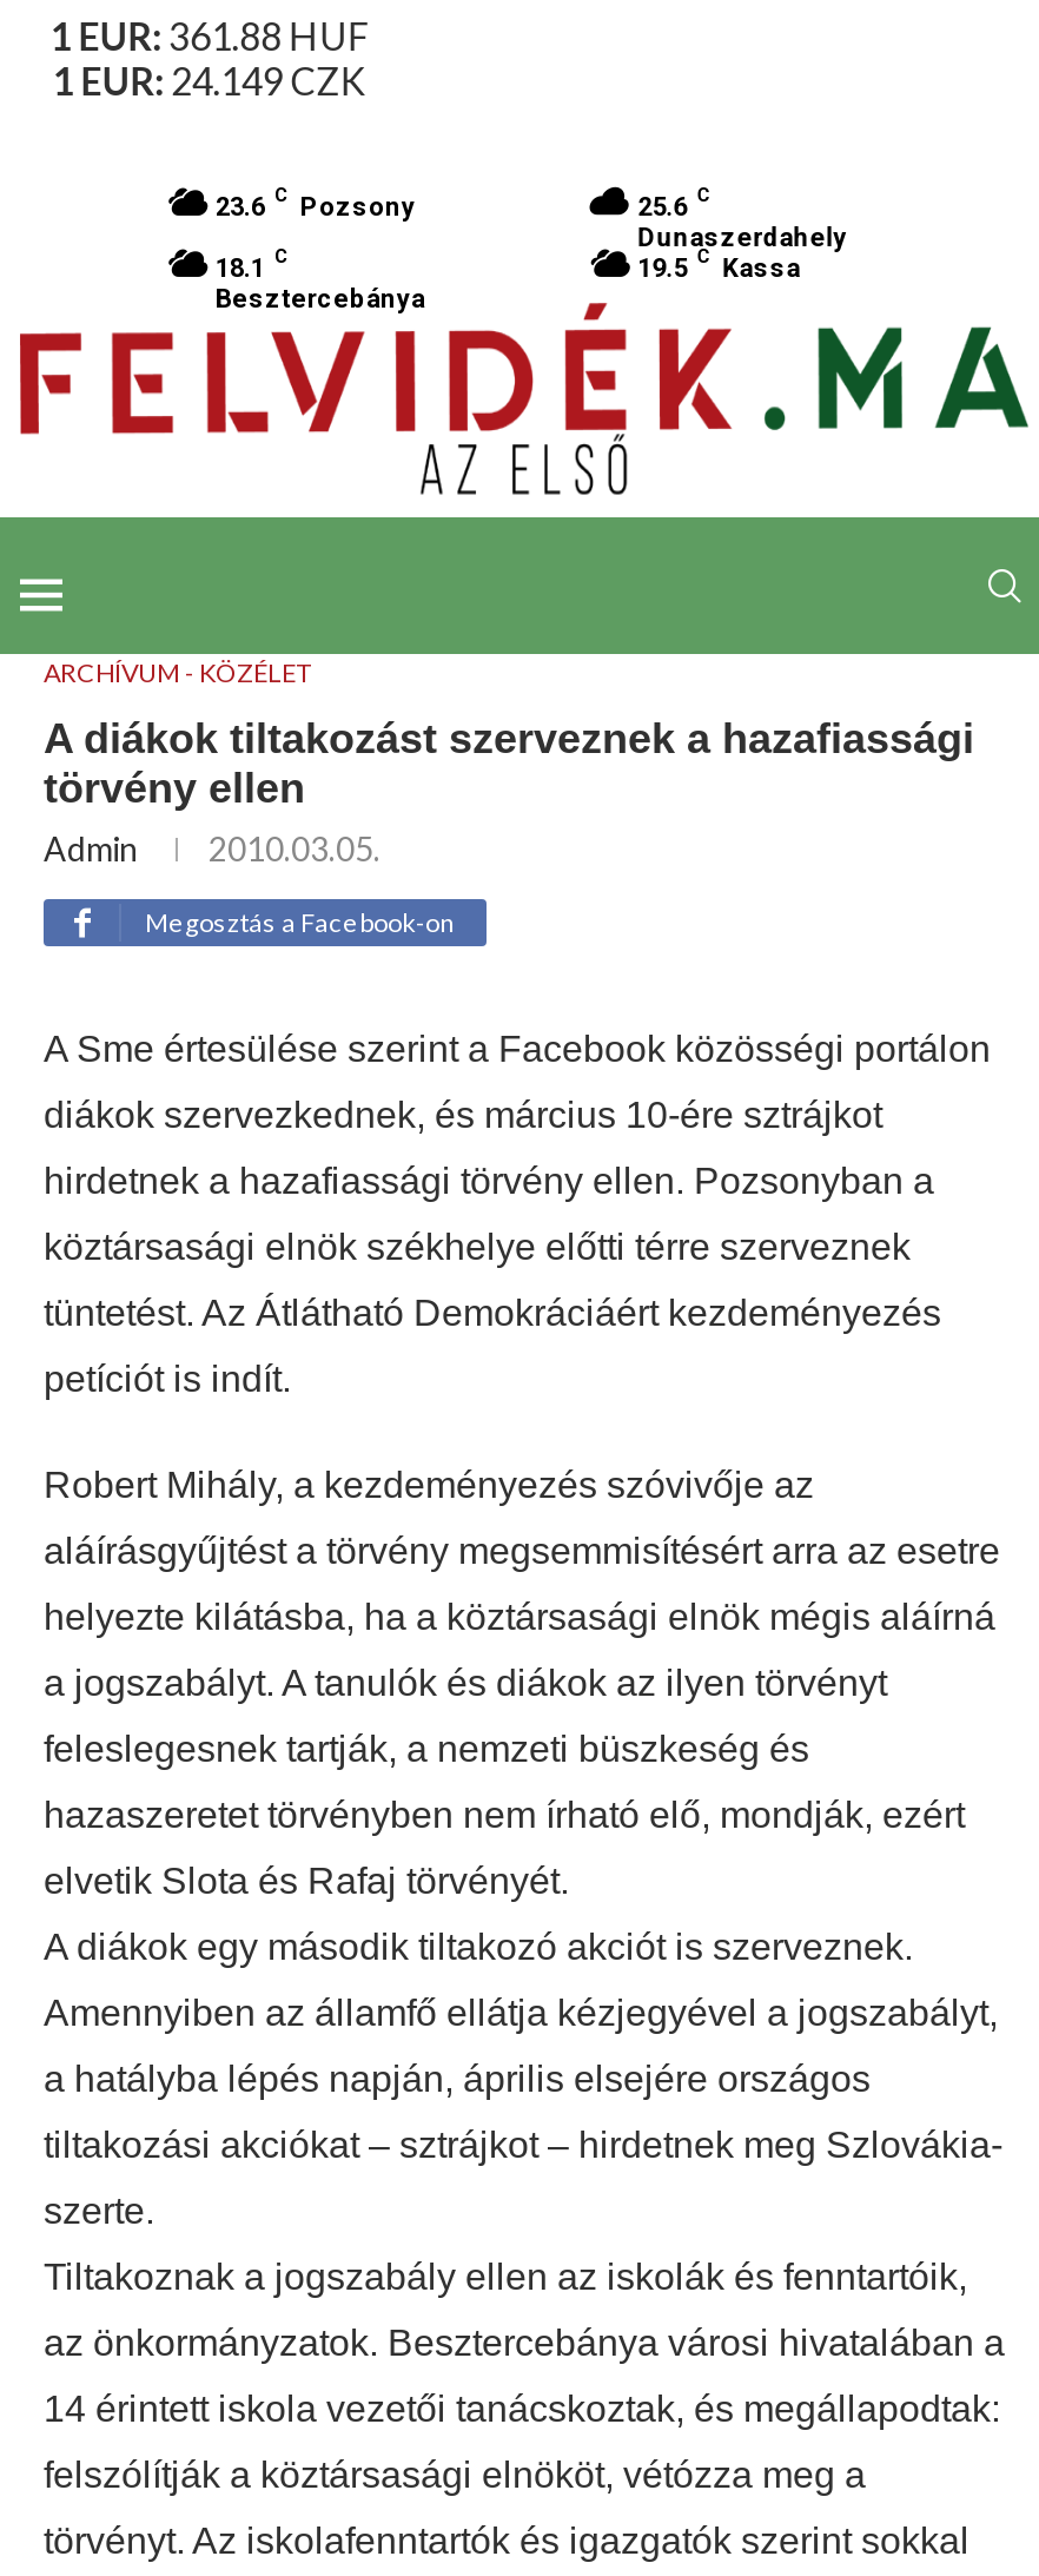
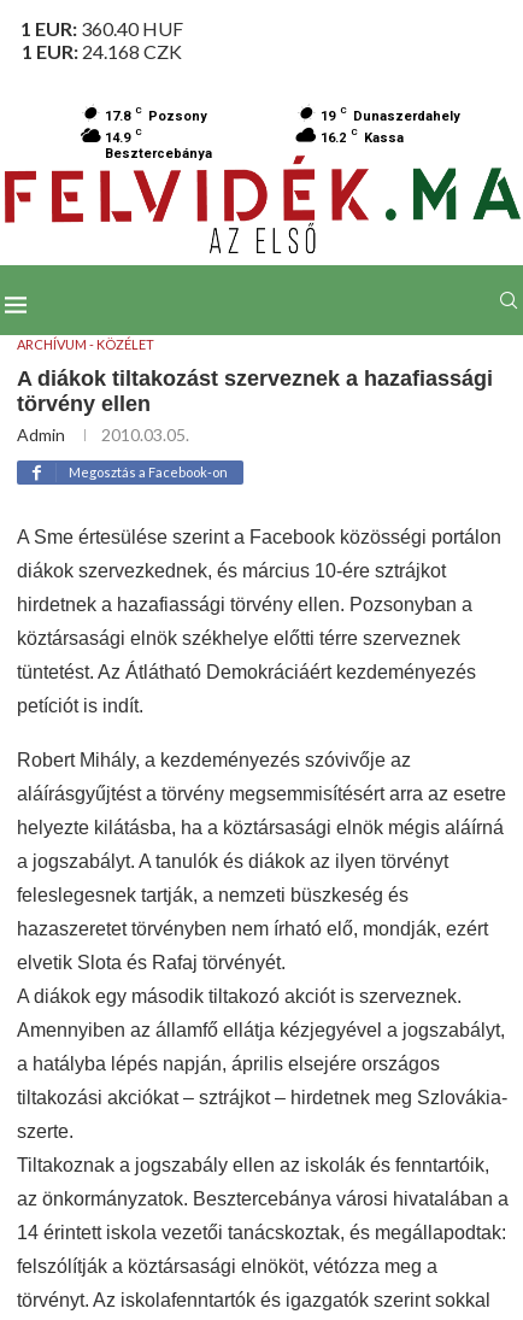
[50,13,368,103] 1 EUR: 361.88 HUF | 1 EUR: 24.149 CZK -> [20,17,183,63] 1 EUR: 360.40 HUF | 1 EUR: 24.168 CZK
[216,185,847,284] 23.6 C Pozsony | 25.6 C | Dunaszerdahely | 18.1 C -> [105,105,461,146] 17.8 C Pozsony | 19 C Dunaszerdahely | 14.9 C
[638,246,800,284] 19.5 C Kassa -> [321,127,404,146] 16.2 C Kassa

